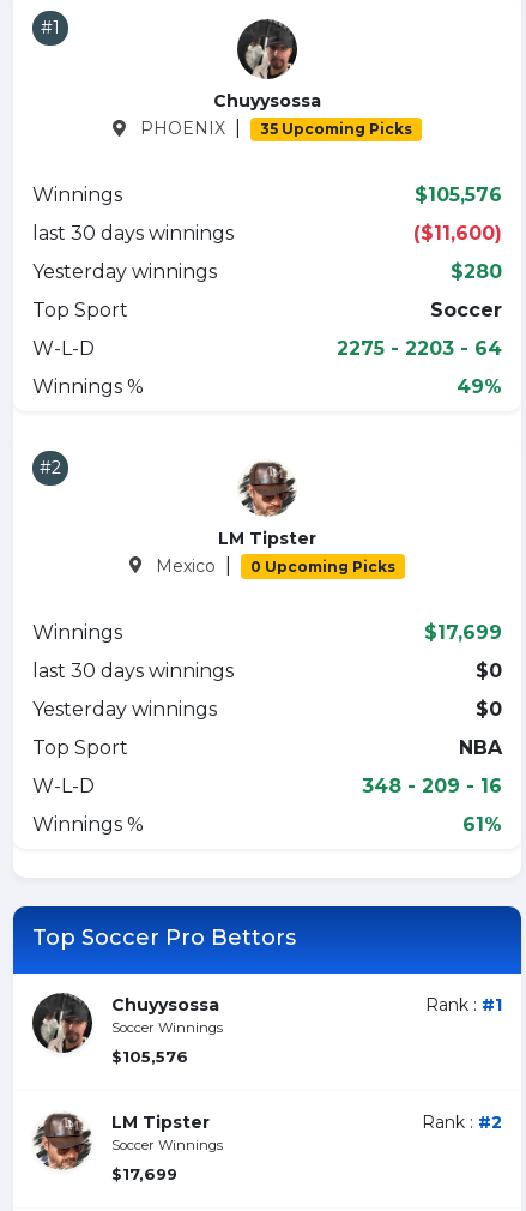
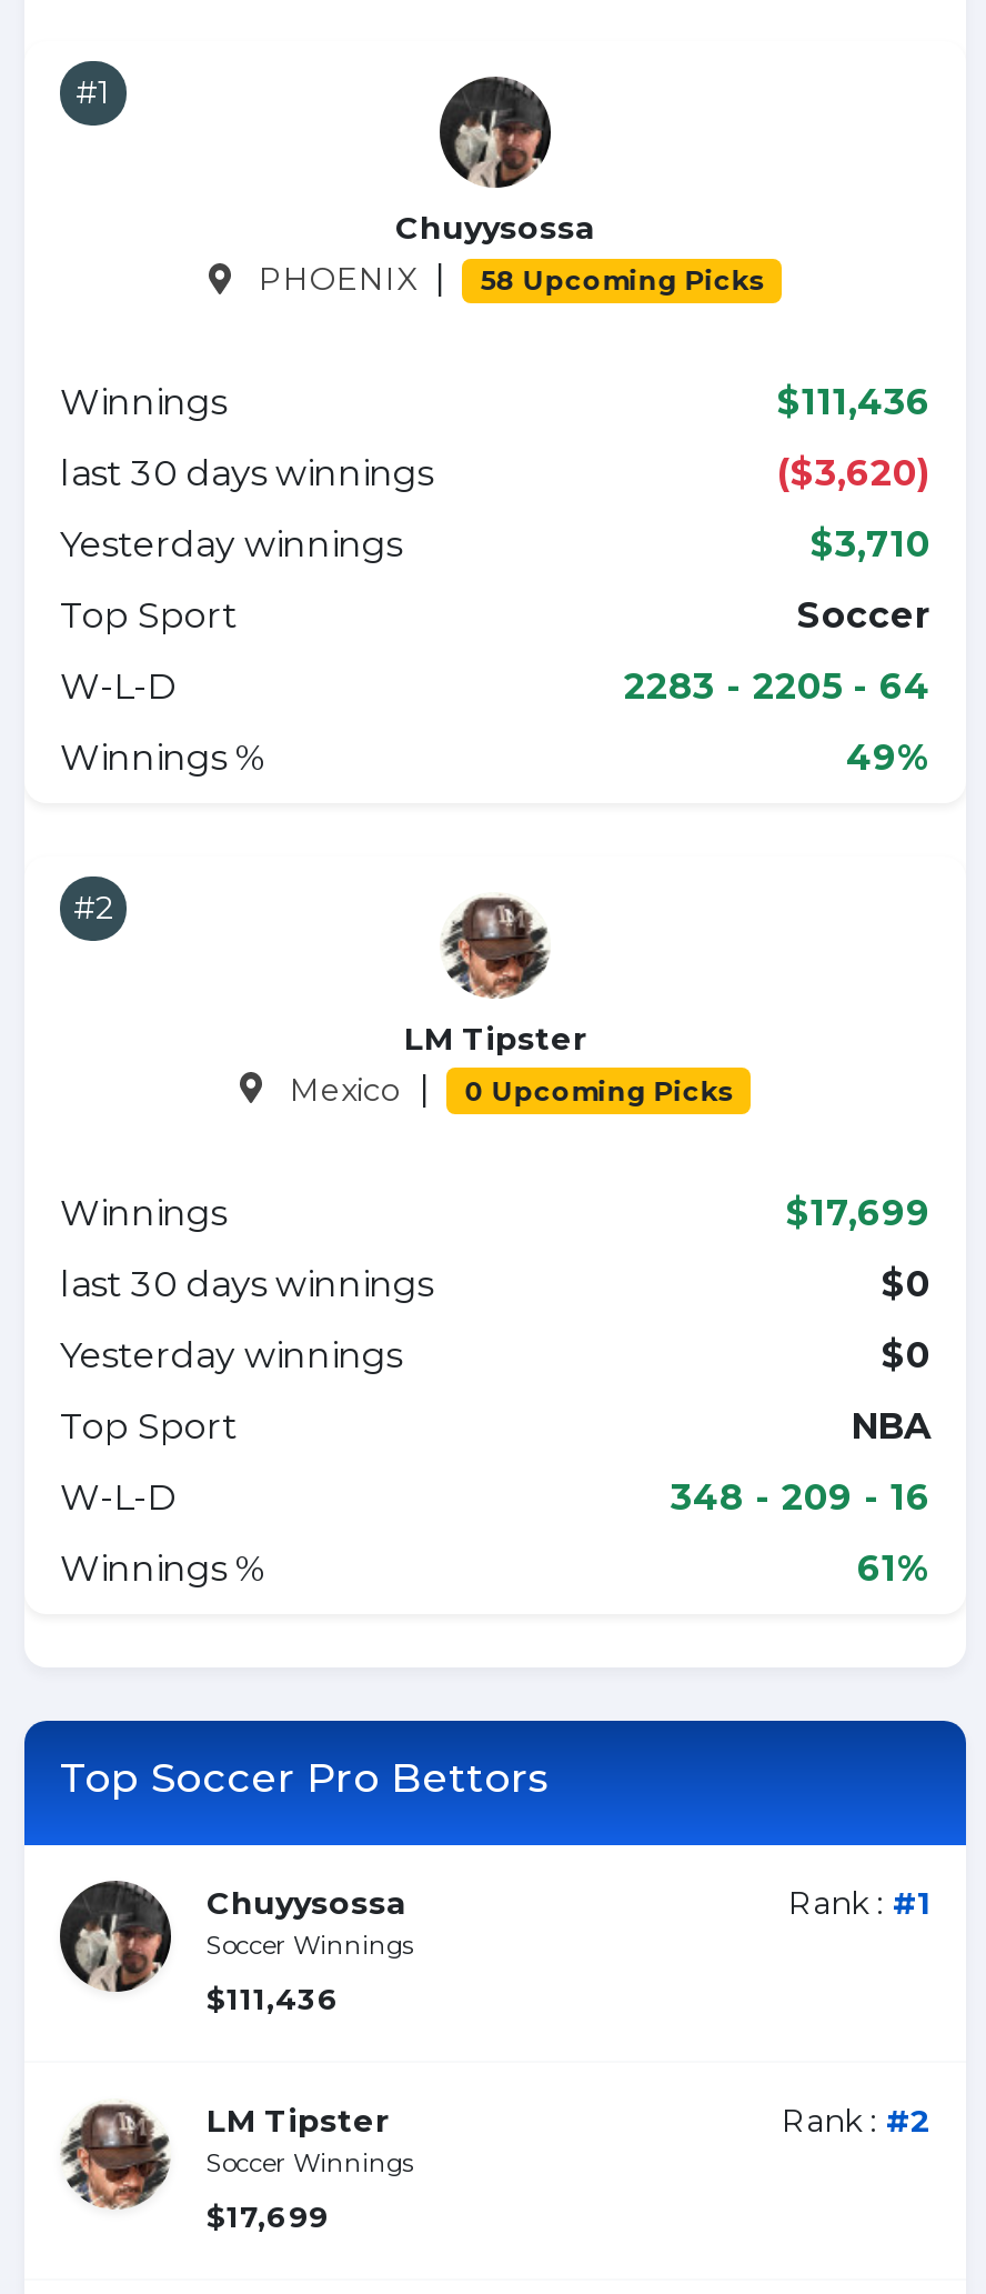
[260,120,412,138] 35 Upcoming Picks -> [480,263,764,297] 58 Upcoming Picks
[415,183,502,206] $105,576 -> [777,381,930,423] $111,436
[413,222,502,245] ($11,600) -> [777,452,930,494] ($3,620)
[451,260,502,283] $280 -> [811,523,930,565] $3,710
[337,337,502,360] 2275 - 2203 - 64 -> [624,665,930,708] 2283 - 2205 - 64
[111,1046,188,1065] $105,576 -> [207,1980,340,2015] $111,436

